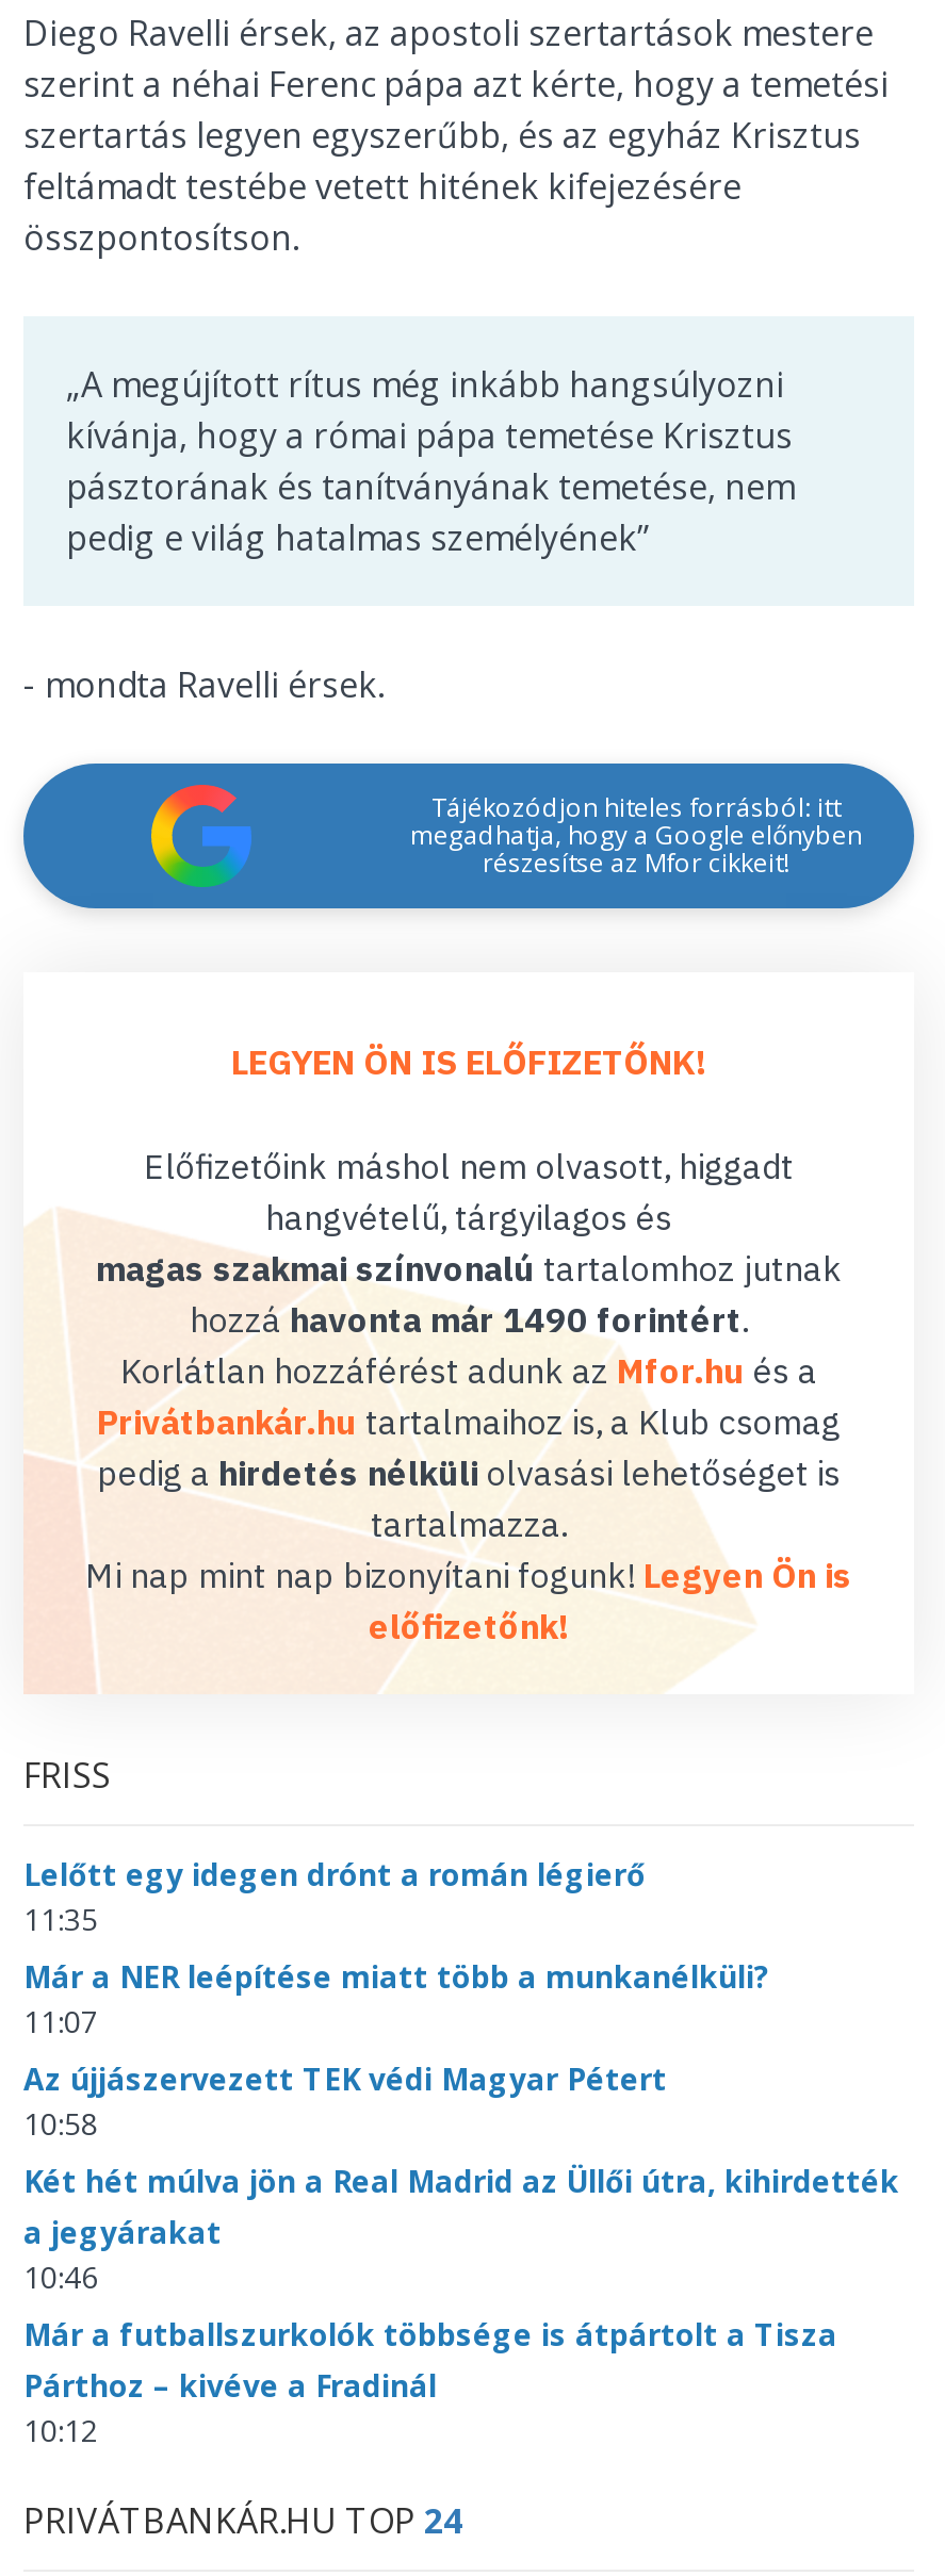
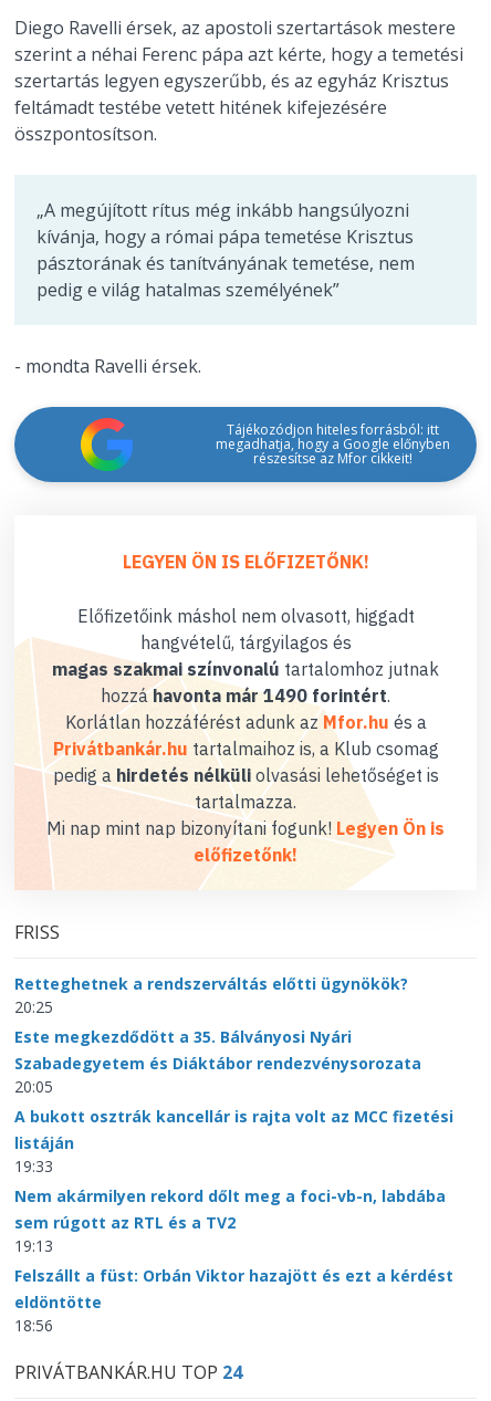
[23,1854,899,2450] Lelőtt egy idegen drónt a román légierő | 11:35 | Már a NER leépítése miatt több a munkanélküli? | 11:07 | Az újjászervezett TEK védi Magyar Pétert | 10:58 | Két hét múlva jön a Real Madrid az Üllői útra, kihirdették | a jegyárakat | 10:46 | Már a futballszurkolók többsége is átpártolt a Tisza | Párthoz – kivéve a Fradinál | 10:12 -> [14,973,453,1336] Retteghetnek a rendszerváltás előtti ügynökök? | 20:25 | Este megkezdődött a 35. Bálványosi Nyári | Szabadegyetem és Diáktábor rendezvénysorozata | 20:05 | A bukott osztrák kancellár is rajta volt az MCC fizetési | listáján | 19:33 | Nem akármilyen rekord dőlt meg a foci-vb-n, labdába | sem rúgott az RTL és a TV2 | 19:13 | Felszállt a füst: Orbán Viktor hazajött és ezt a kérdést | eldöntötte | 18:56

